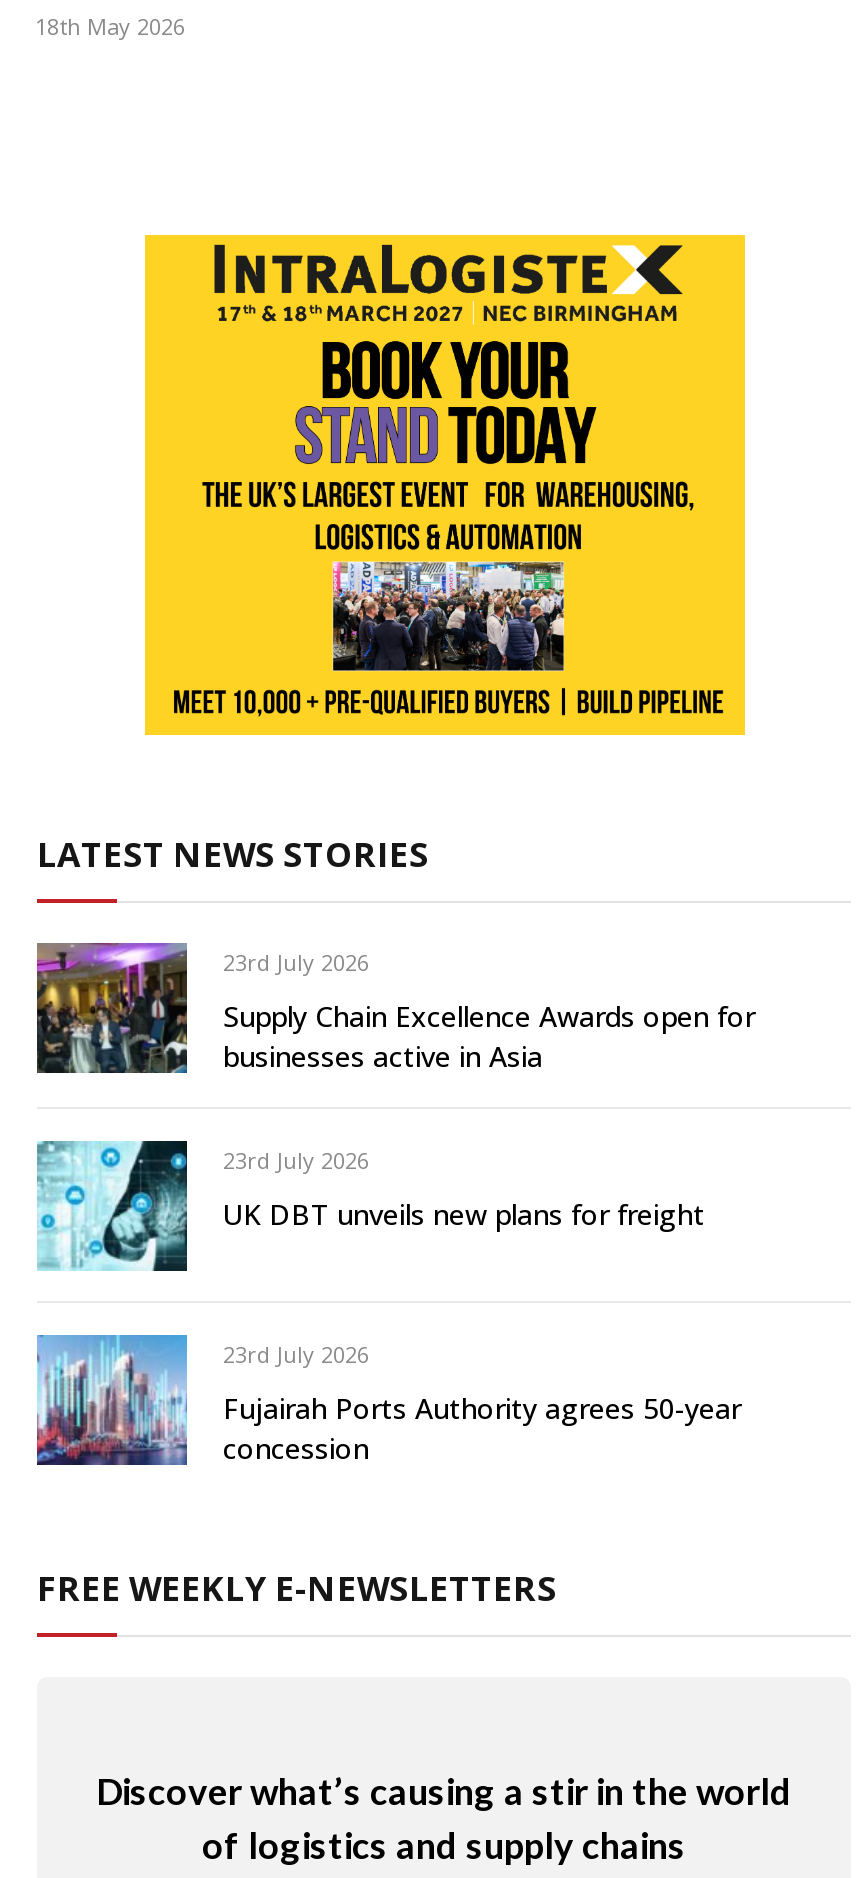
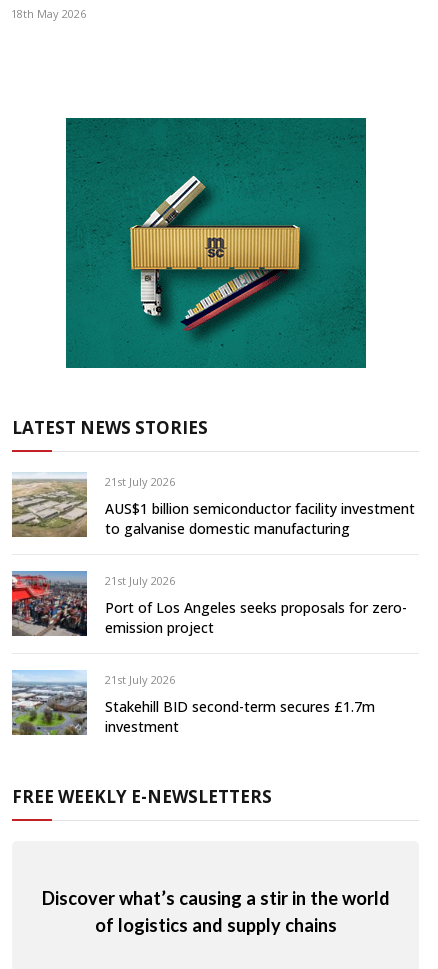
[143,233,747,737] [image] -> [65,117,367,369] [image]
[35,941,369,1075] [image] | 23rd July 2026 -> [11,473,175,538] [image] | 21st July 2026
[223,996,755,1074] Supply Chain Excellence Awards open for | businesses active in Asia -> [105,499,415,538] AUS$1 billion semiconductor facility investment | to galvanise domestic manufacturing
[35,1139,369,1271] [image] | 23rd July 2026 -> [11,571,175,637] [image] | 21st July 2026
[223,1194,705,1232] UK DBT unveils new plans for freight -> [105,598,407,637] Port of Los Angeles seeks proposals for zero- | emission project
[37,1333,369,1467] [image] | 23rd July 2026 -> [11,670,175,736] [image] | 21st July 2026
[223,1389,741,1467] Fujairah Ports Authority agrees 50-year | concession -> [105,697,375,736] Stakehill BID second-term secures £1.7m | investment

